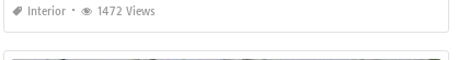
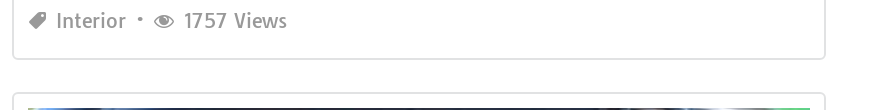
[97,5,156,19] 1472 Views -> [184,8,288,34] 1757 Views

